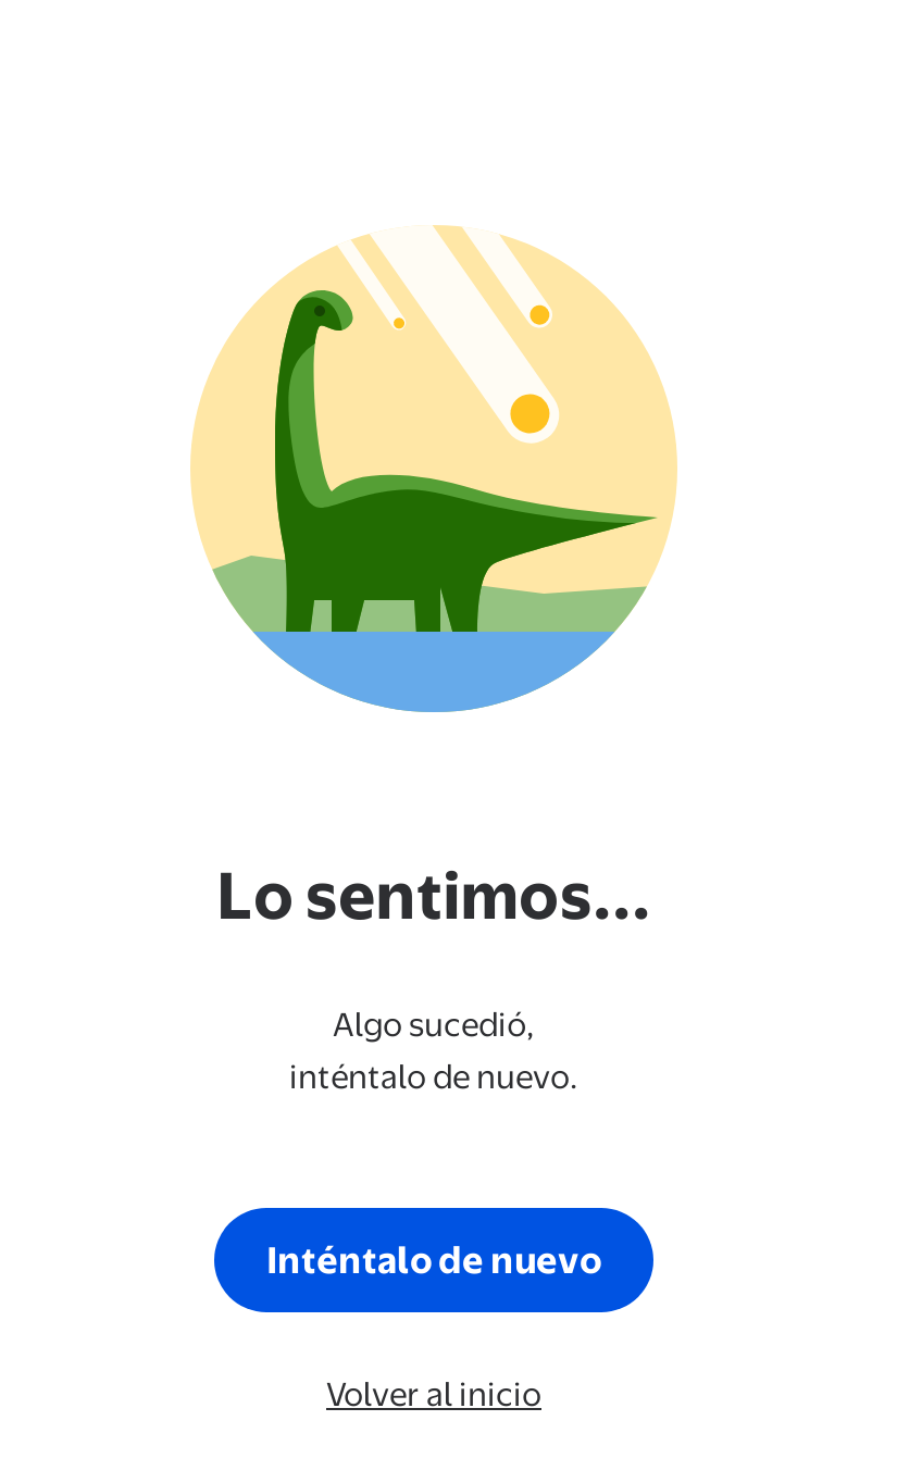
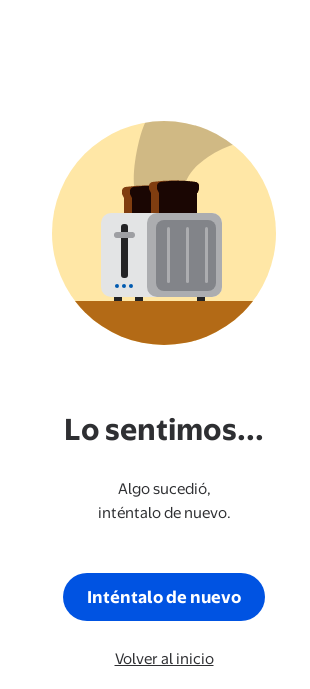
[212,227,656,714] [image] -> [63,121,263,346] [image]

